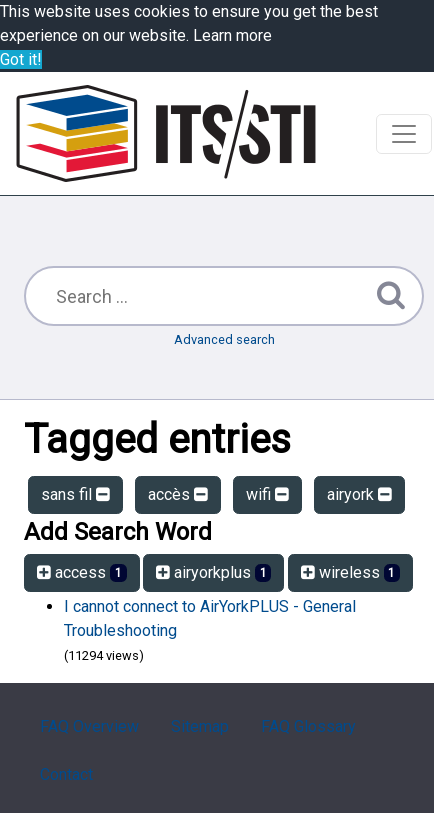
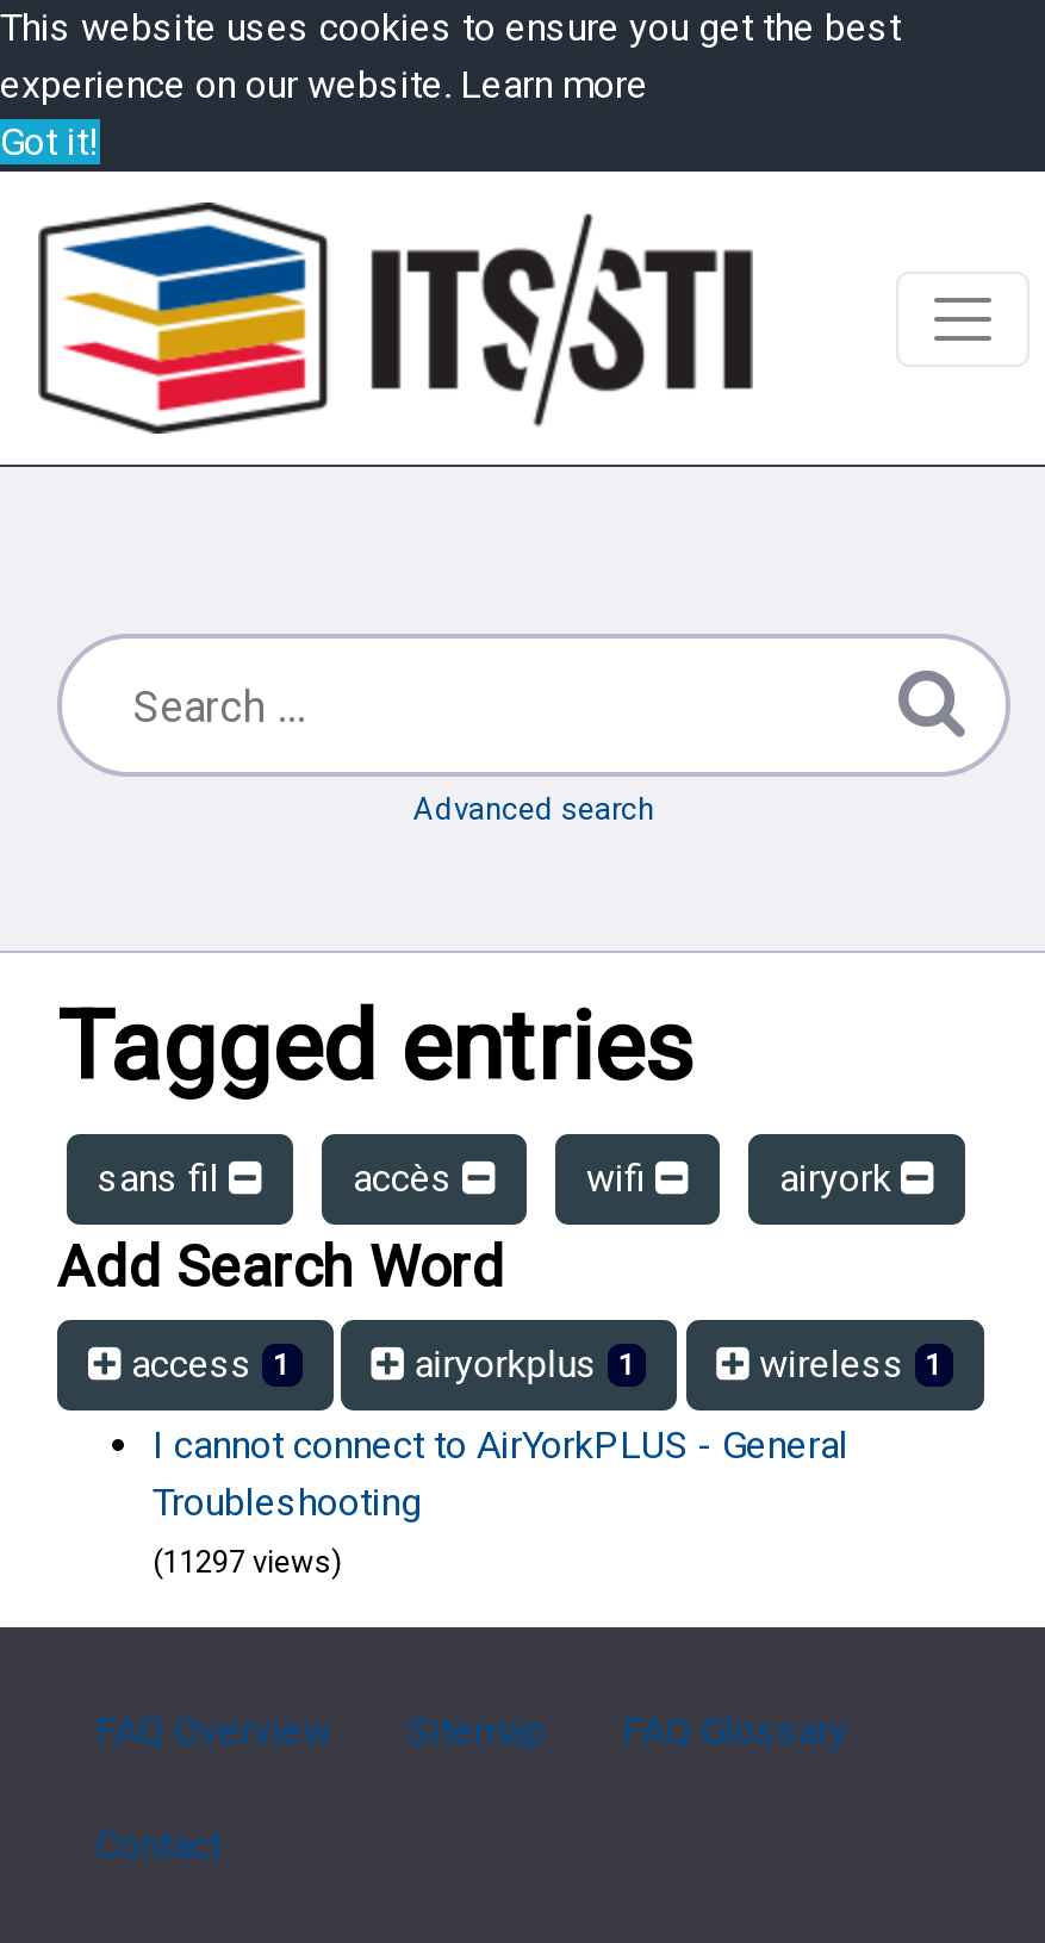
[64,648,144,663] (11294 views) -> [153,1544,343,1580] (11297 views)

